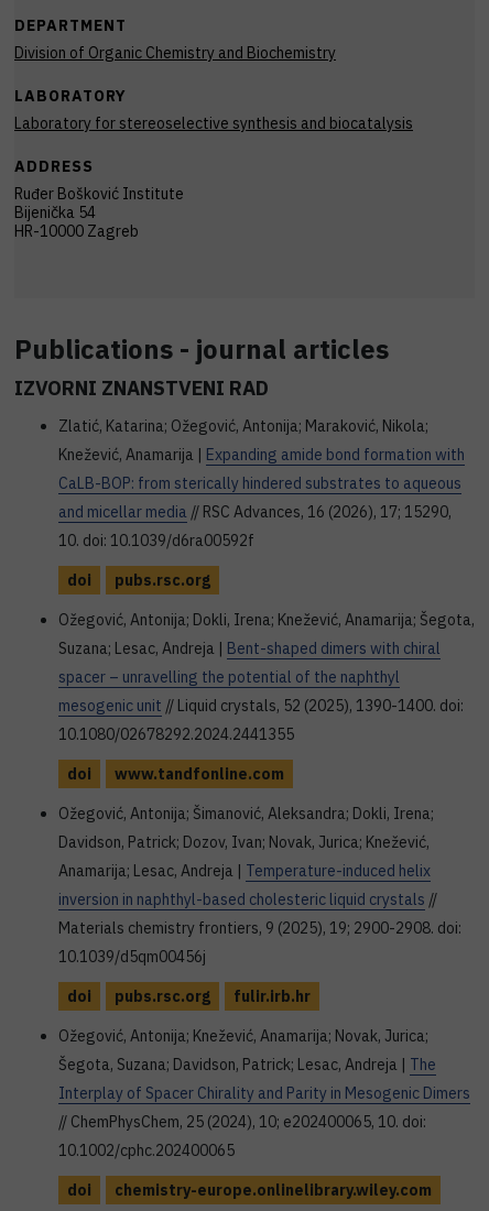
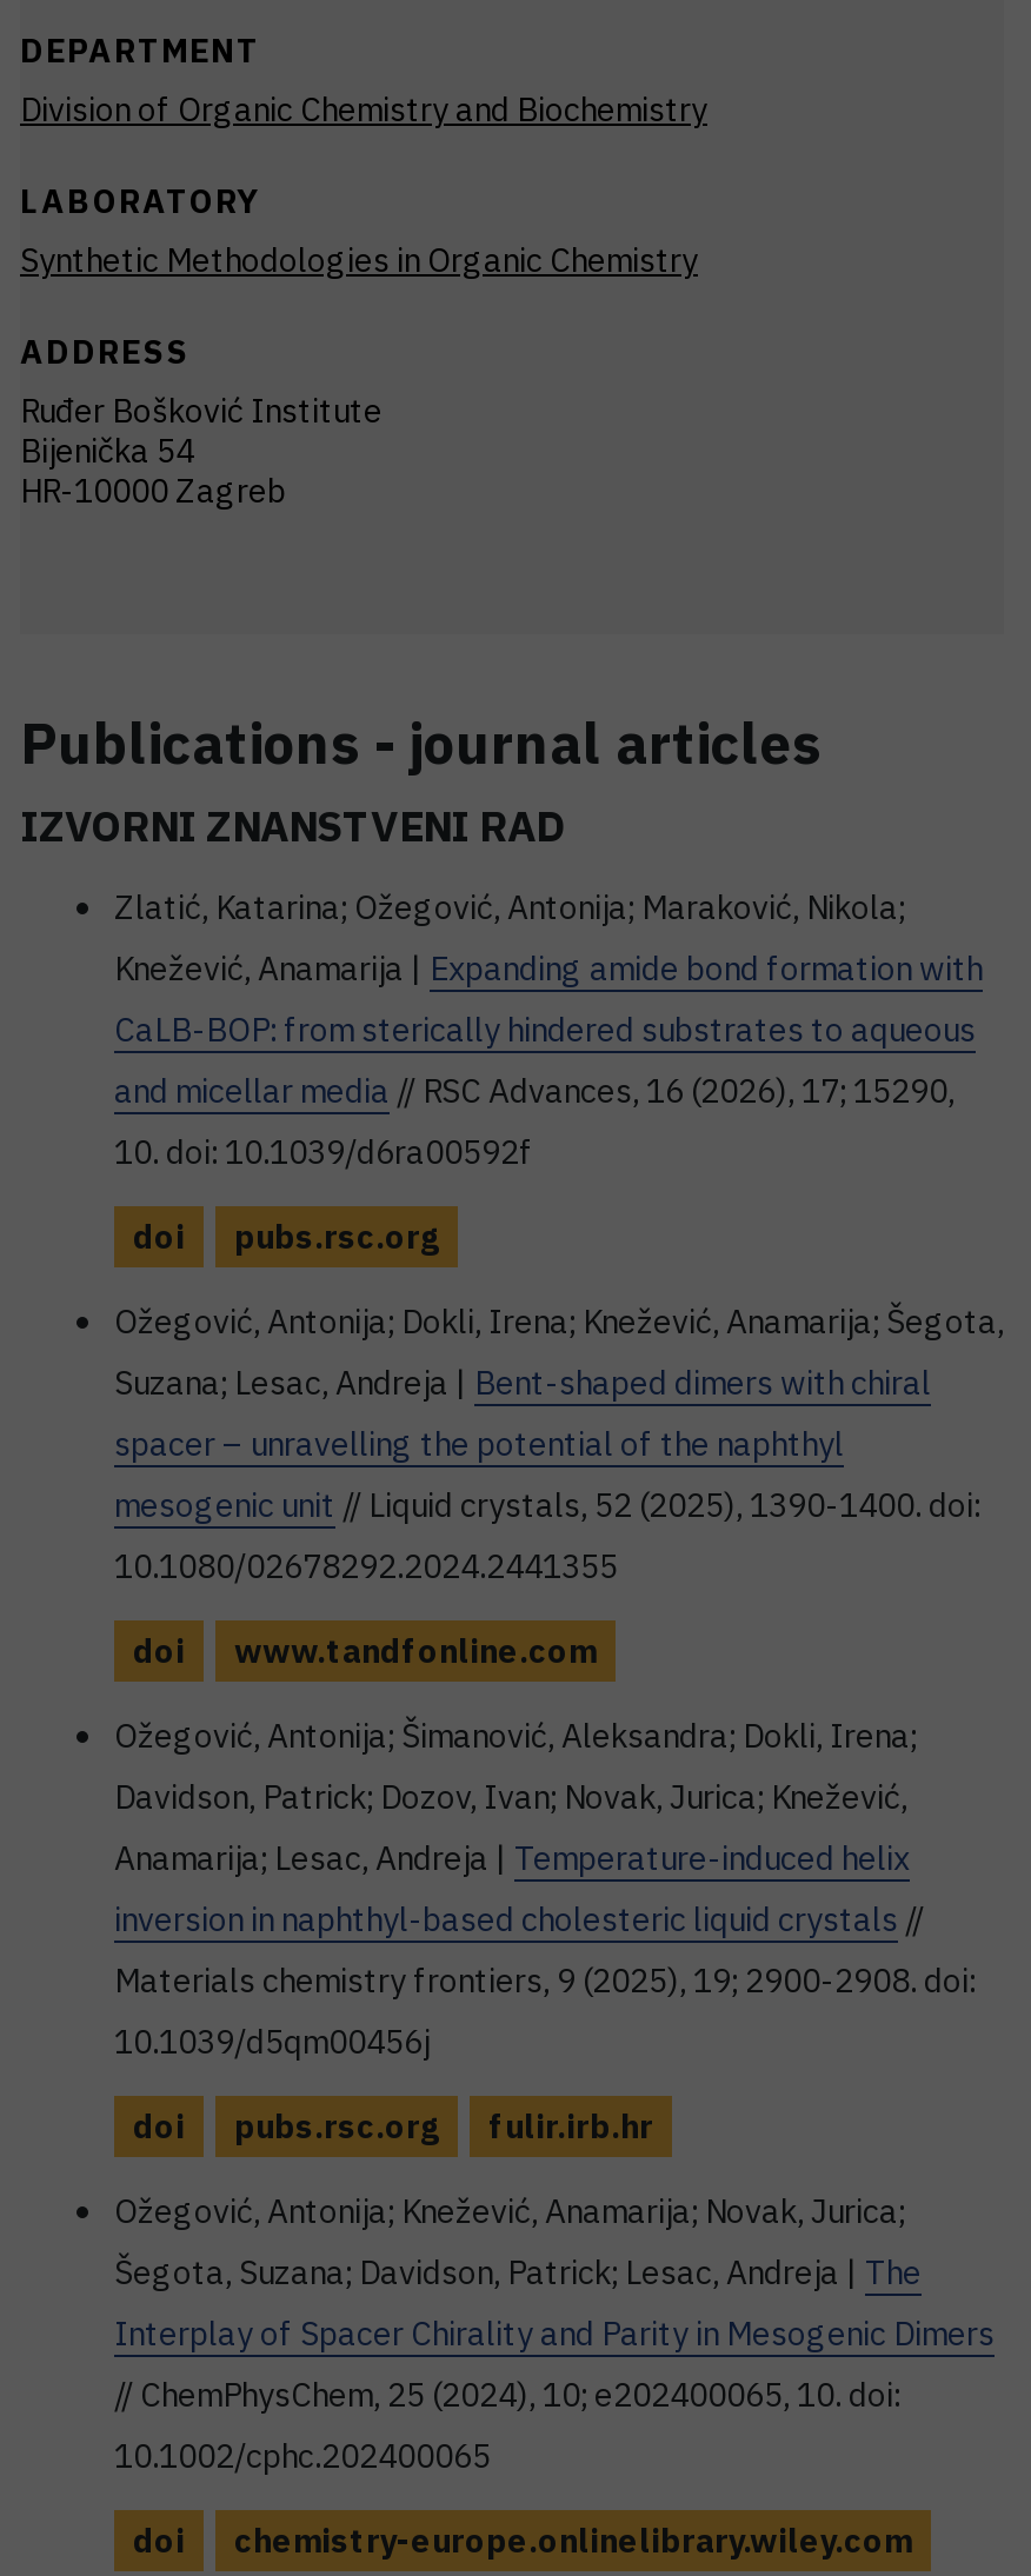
[14,113,413,133] Laboratory for stereoselective synthesis and biocatalysis -> [20,239,698,281] Synthetic Methodologies in Organic Chemistry

